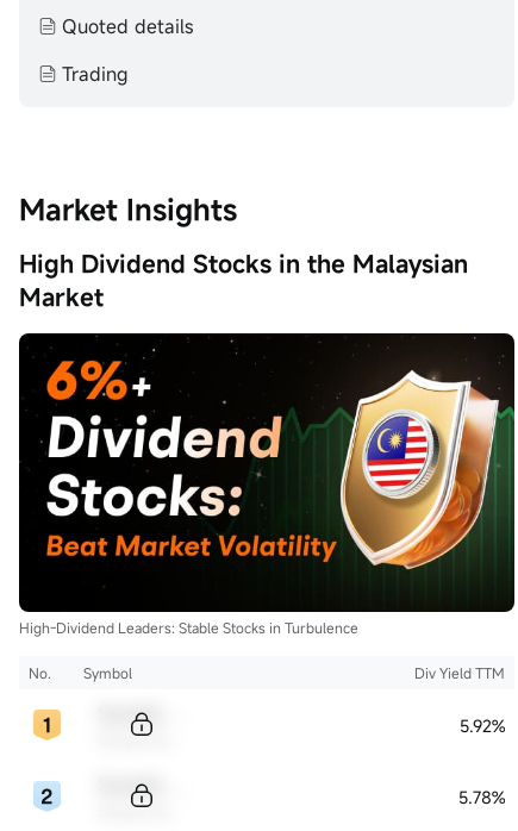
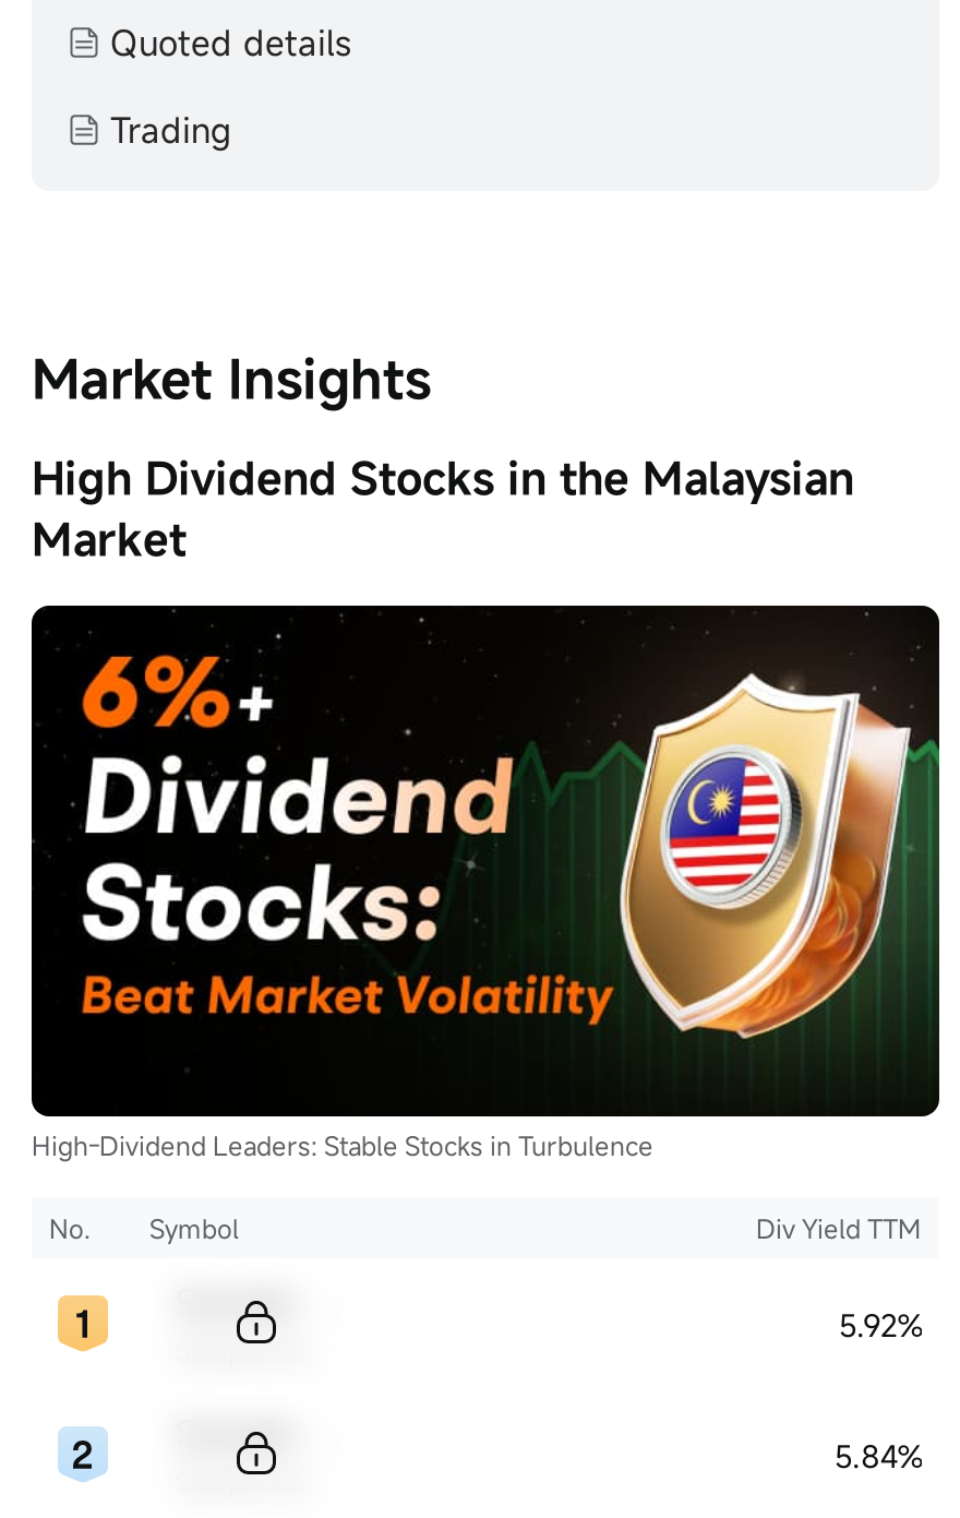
[458,785,505,808] 5.78% -> [835,1434,922,1476] 5.84%

